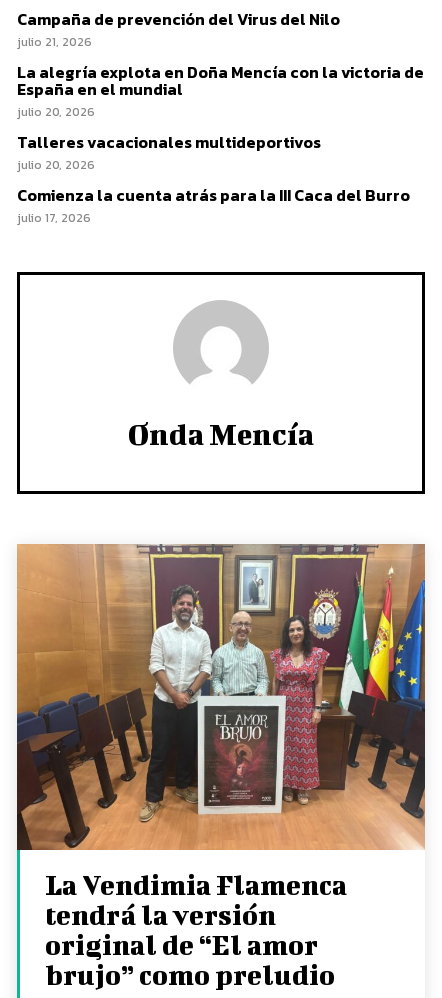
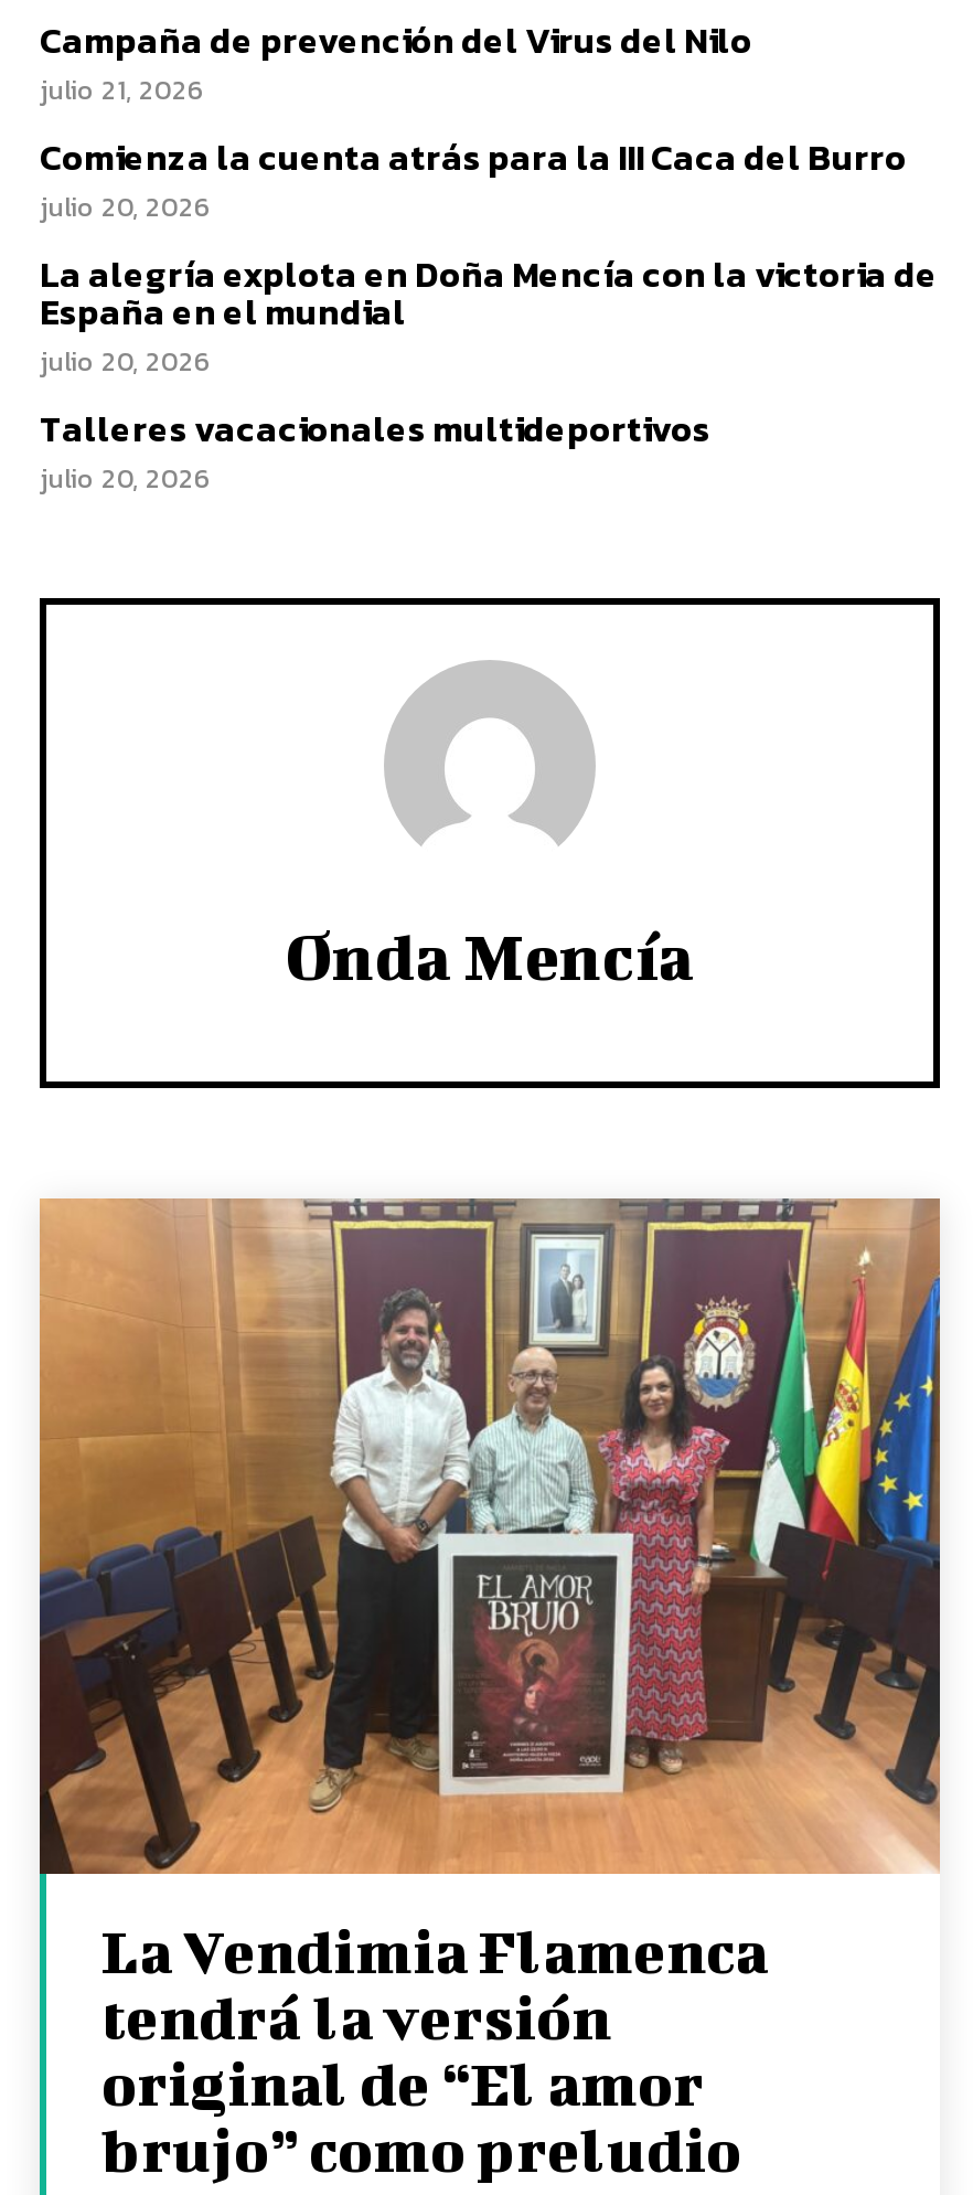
none -> [40,187,212,226] julio 20, 2026
moved [17,59,424,173] -> [40,246,938,498]: La alegría explota en Doña Mencía con la victoria de | España en el mundial | julio 20, 2026 | Talleres vacacionales multideportivos | julio 20, 2026
moved [17,182,410,206] -> [40,129,907,182]: Comienza la cuenta atrás para la III Caca del Burro
[17,208,91,226] julio 17, 2026 -> none

